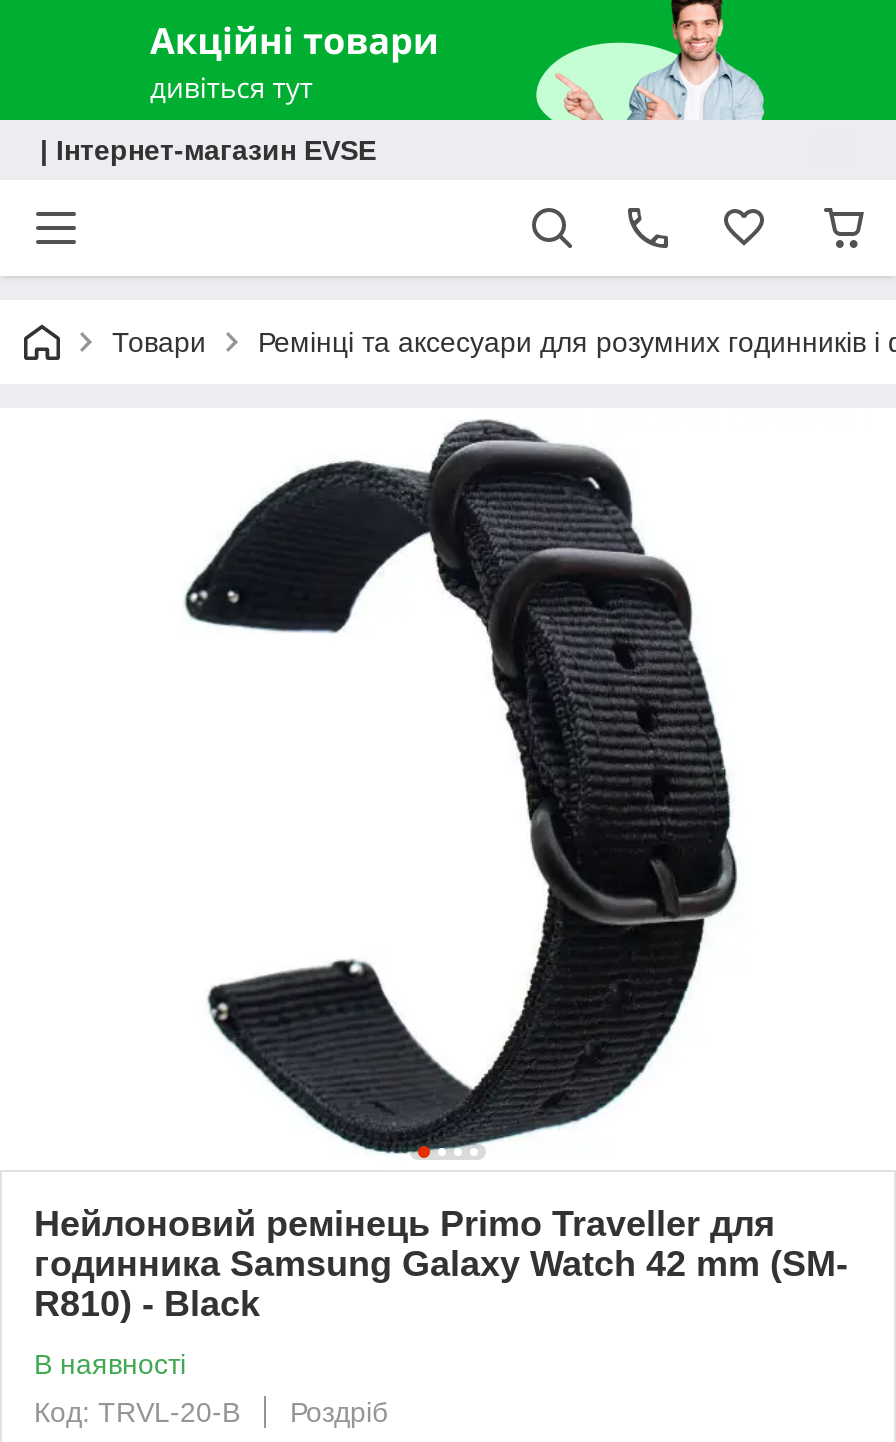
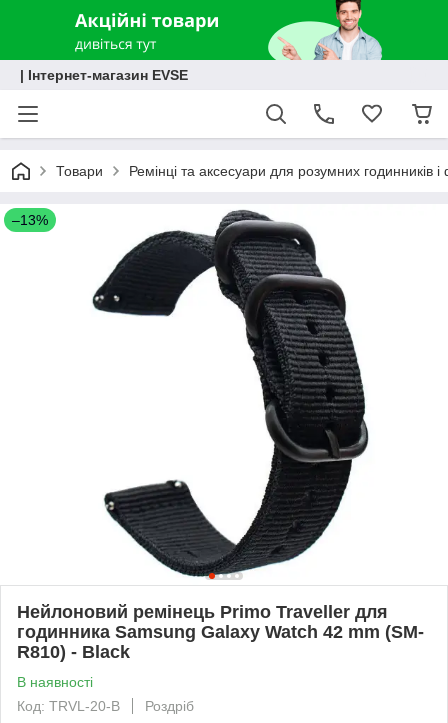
none -> [12,212,48,228] –13%

